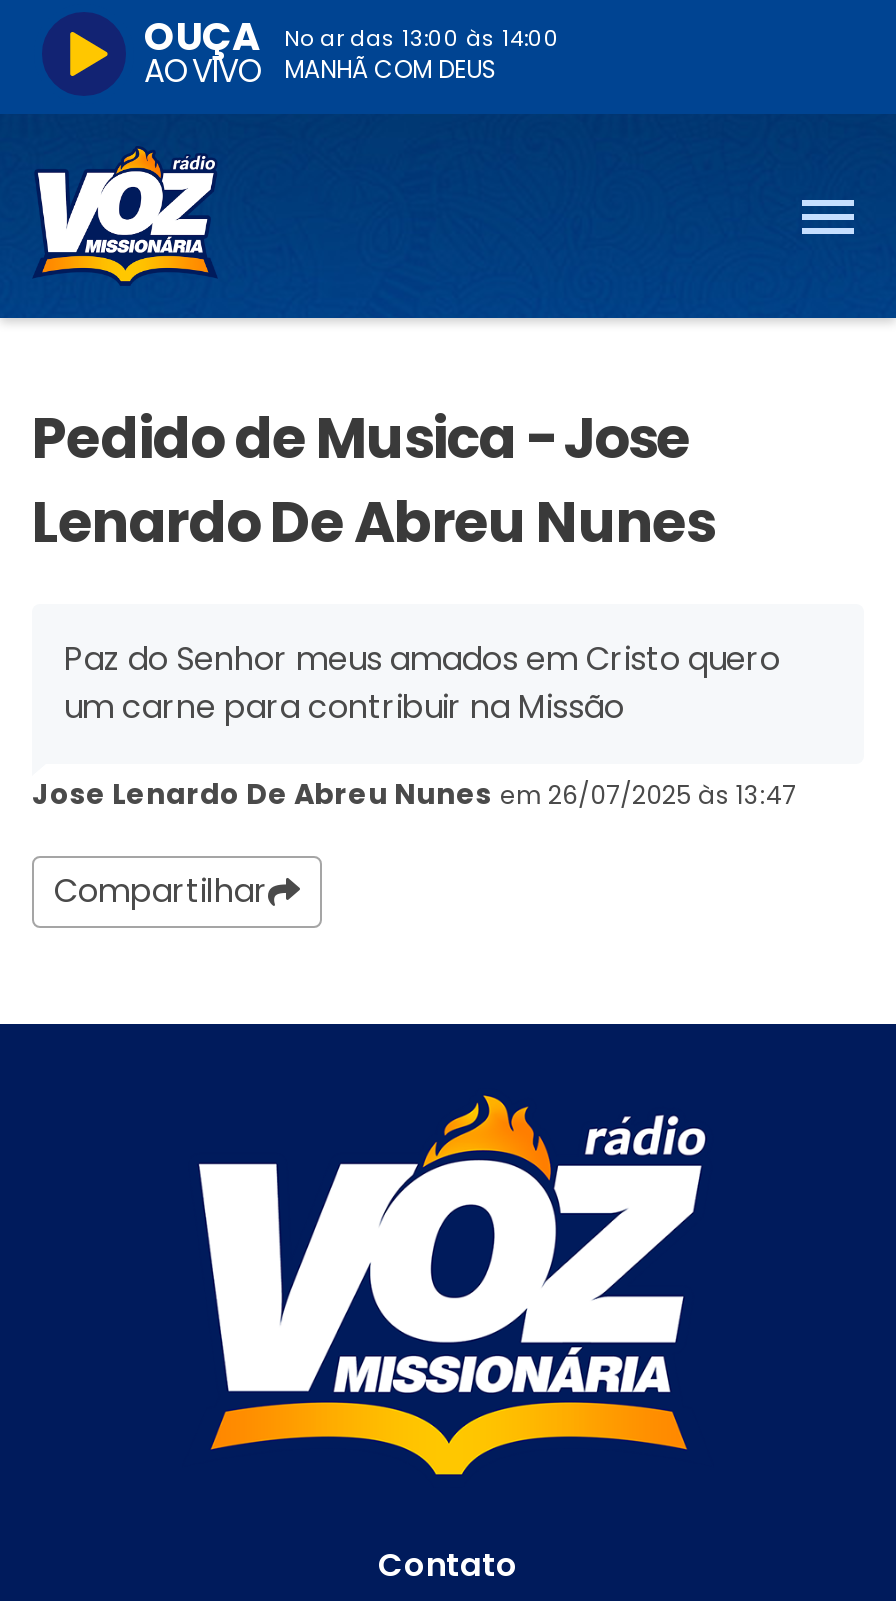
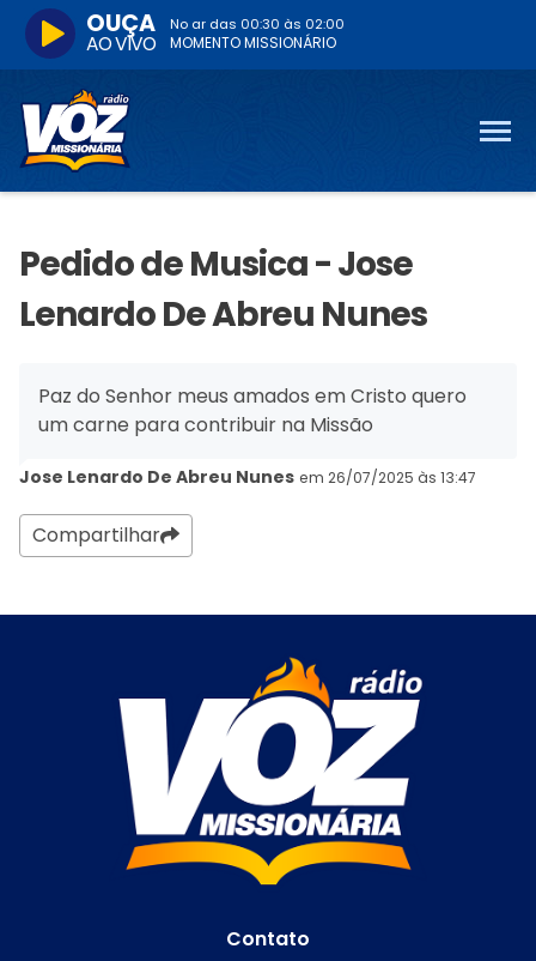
[284,22,560,86] No ar das 13:00 às 14:00 | MANHÃ COM DEUS -> [170,14,345,53] No ar das 00:30 às 02:00 | MOMENTO MISSIONÁRIO

